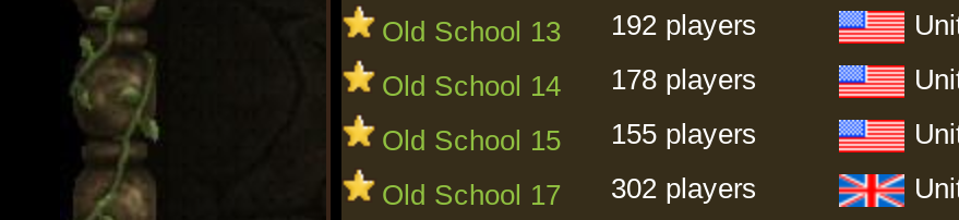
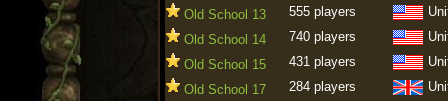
[382,9,757,48] Old School 13 192 players -> [183,4,355,22] Old School 13 555 players
[382,63,757,102] Old School 14 178 players -> [183,29,355,47] Old School 14 740 players
[382,118,757,157] Old School 15 155 players -> [183,54,355,72] Old School 15 431 players
[382,172,757,211] Old School 17 302 players -> [183,79,355,97] Old School 17 284 players

